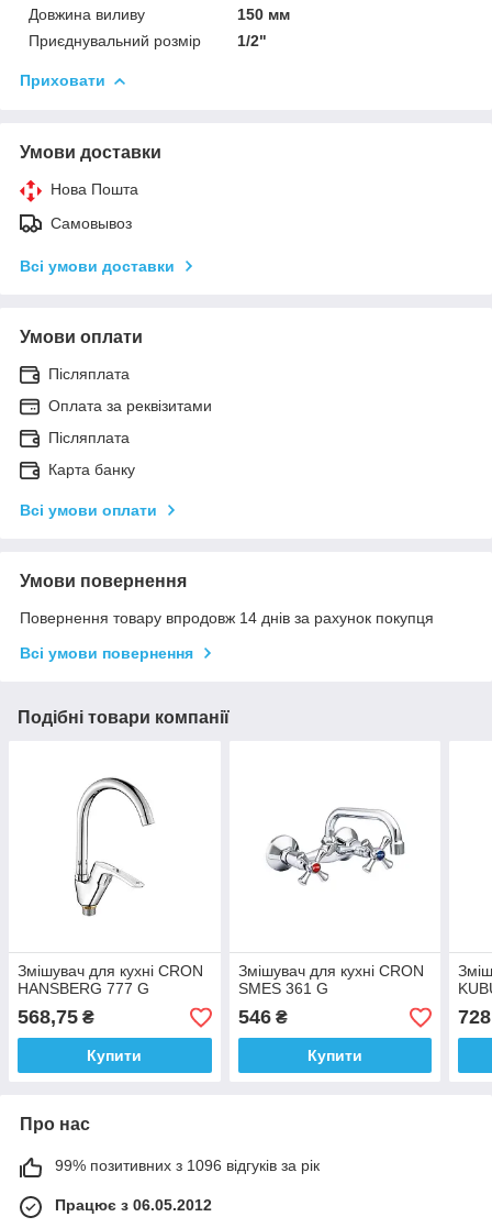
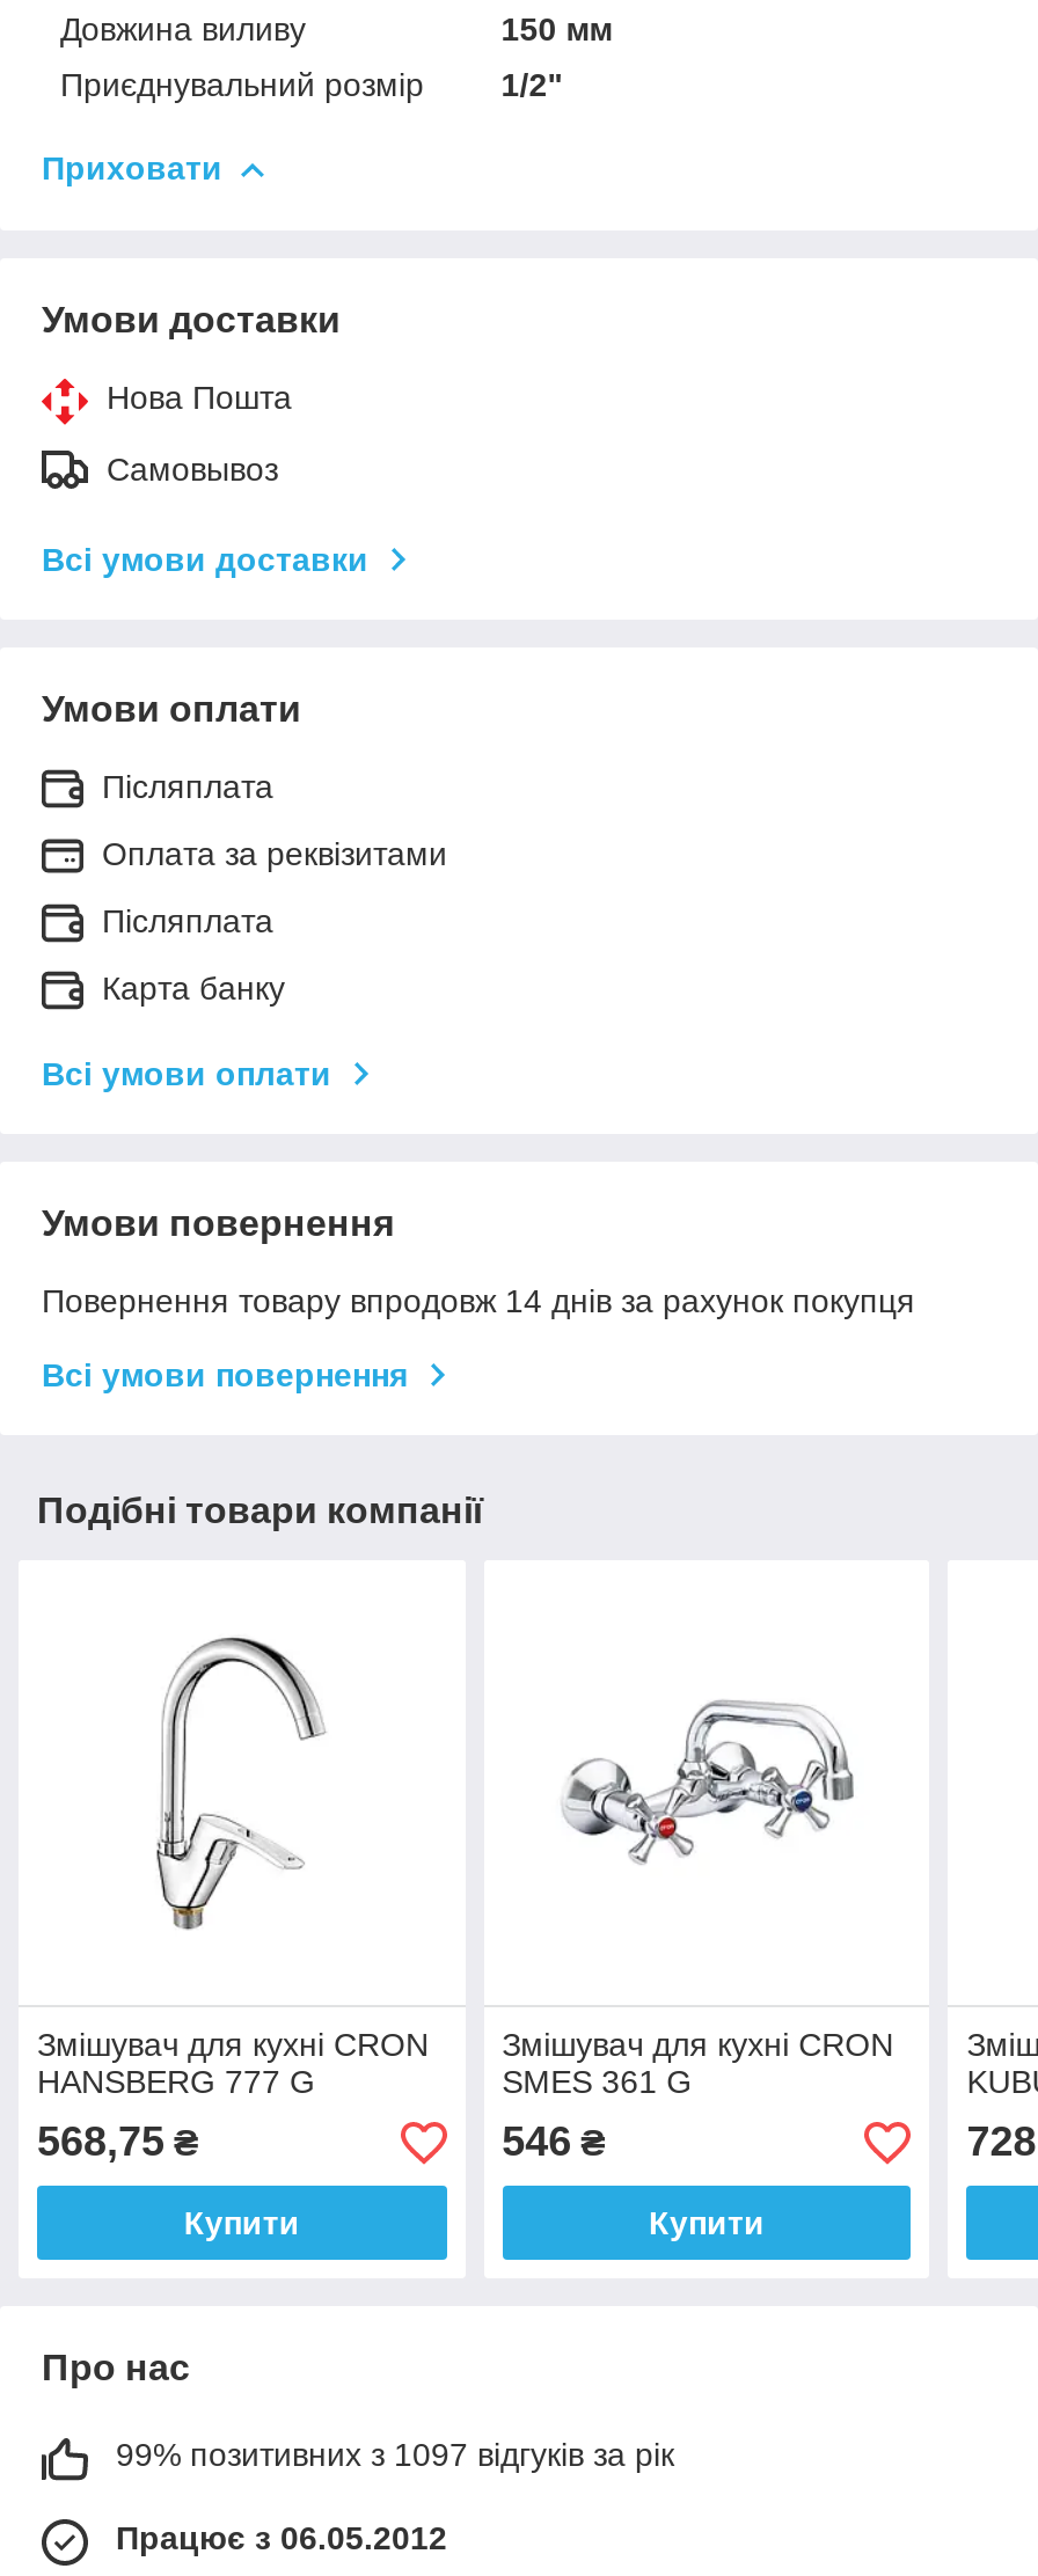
[55,1157,320,1175] 99% позитивних з 1096 відгуків за рік -> [116,2437,674,2474] 99% позитивних з 1097 відгуків за рік

